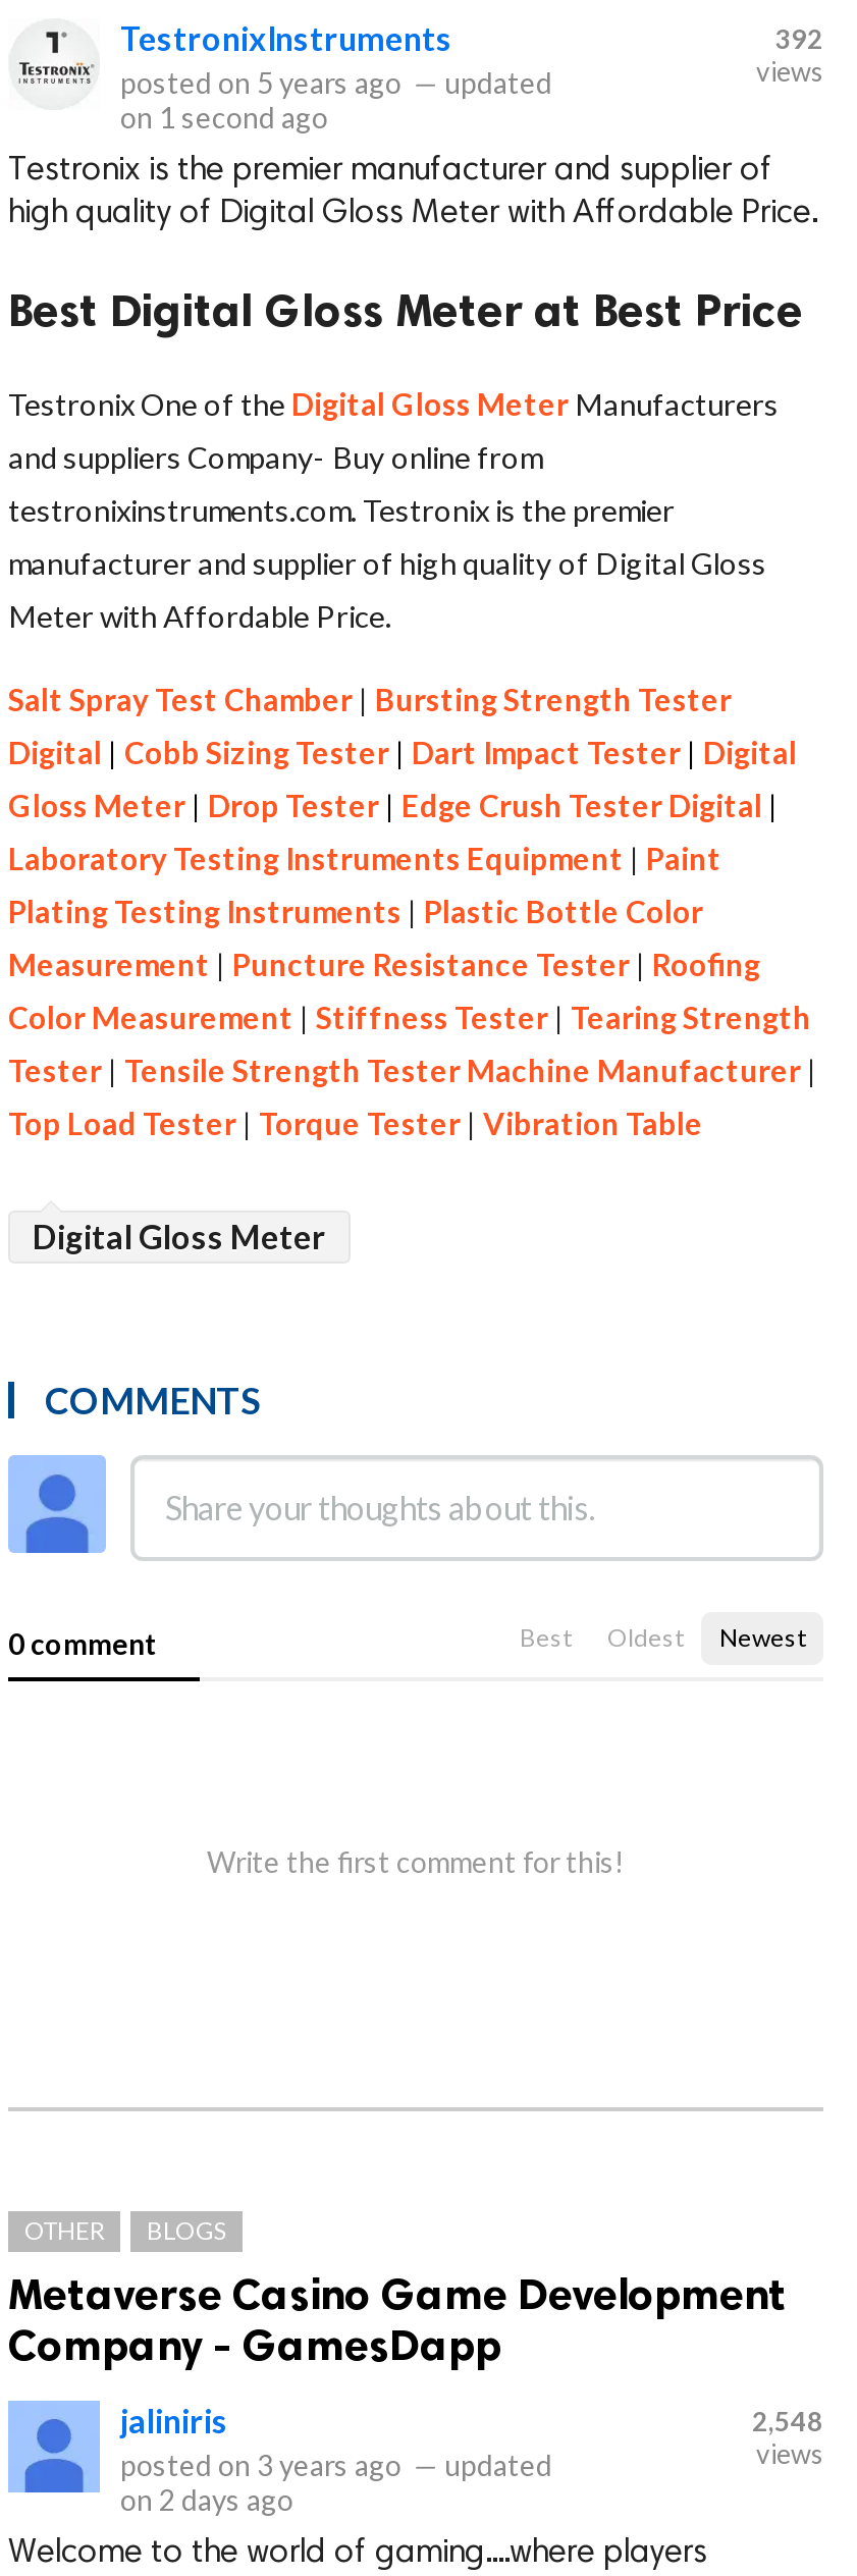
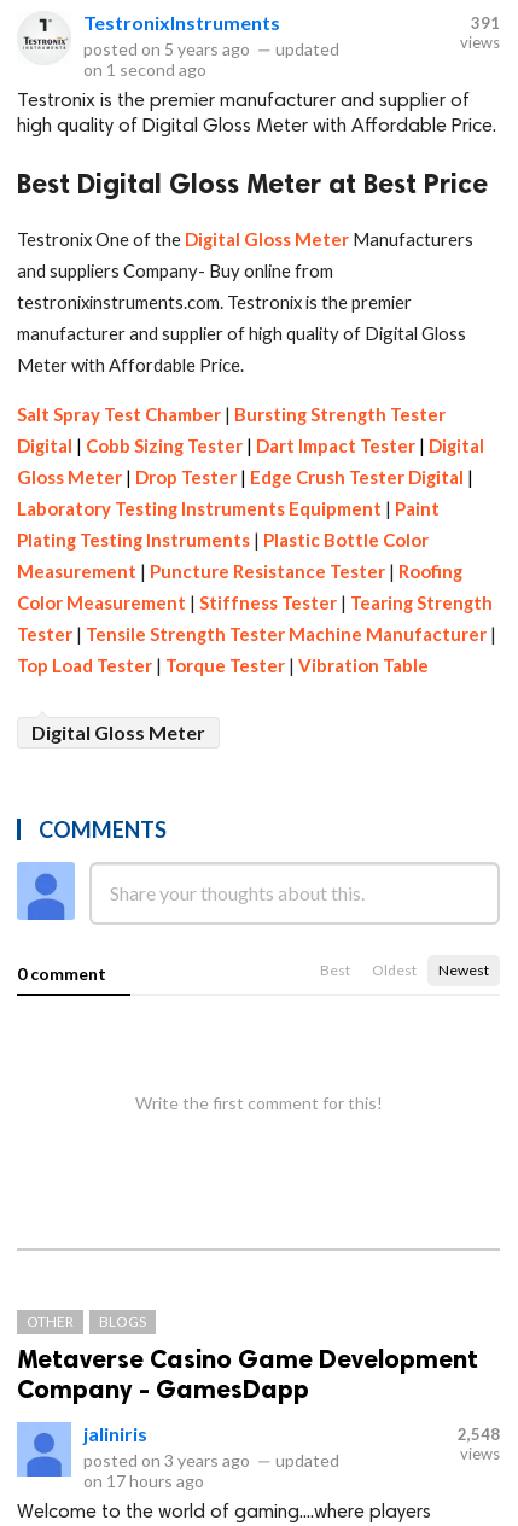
[774,22,823,55] 392 -> [471,13,500,33] 391
[120,2482,293,2517] on 2 days ago -> [83,1471,204,1491] on 17 hours ago

